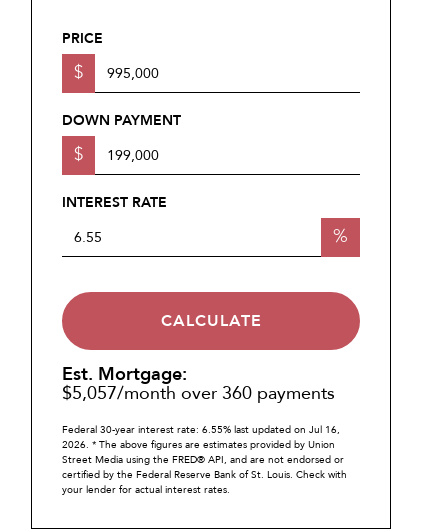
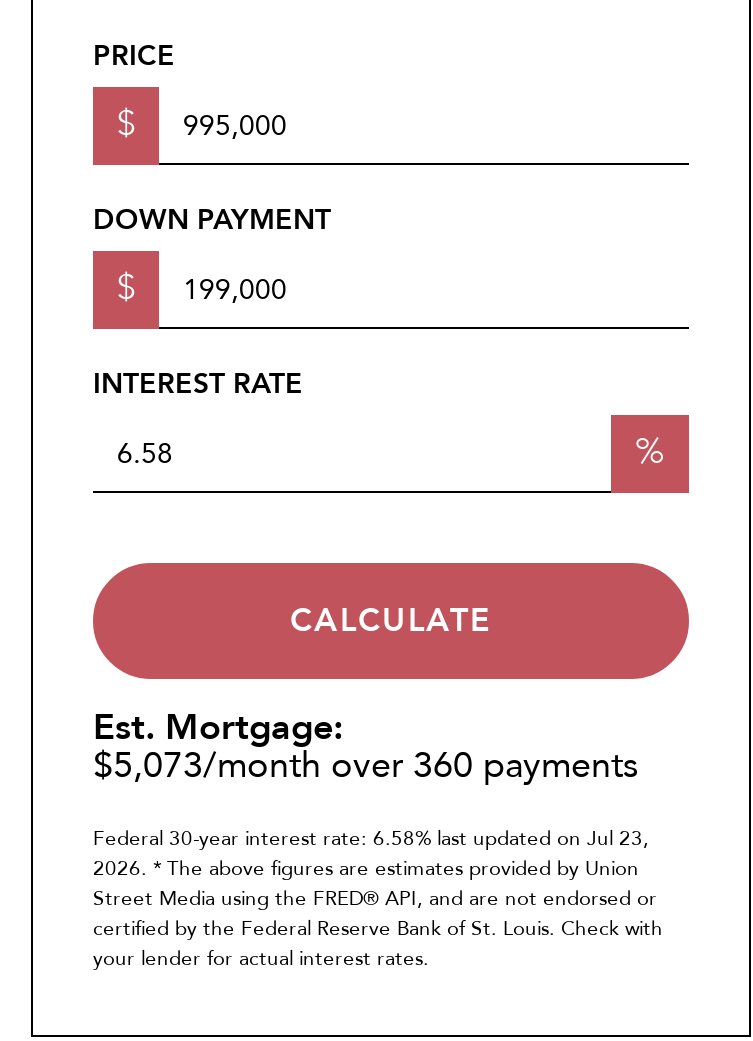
[62,381,335,406] $5,057/month over 360 payments -> [93,741,639,791] $5,073/month over 360 payments
[62,423,340,437] Federal 30-year interest rate: 6.55% last updated on Jul 16, -> [93,825,649,853] Federal 30-year interest rate: 6.58% last updated on Jul 23,

